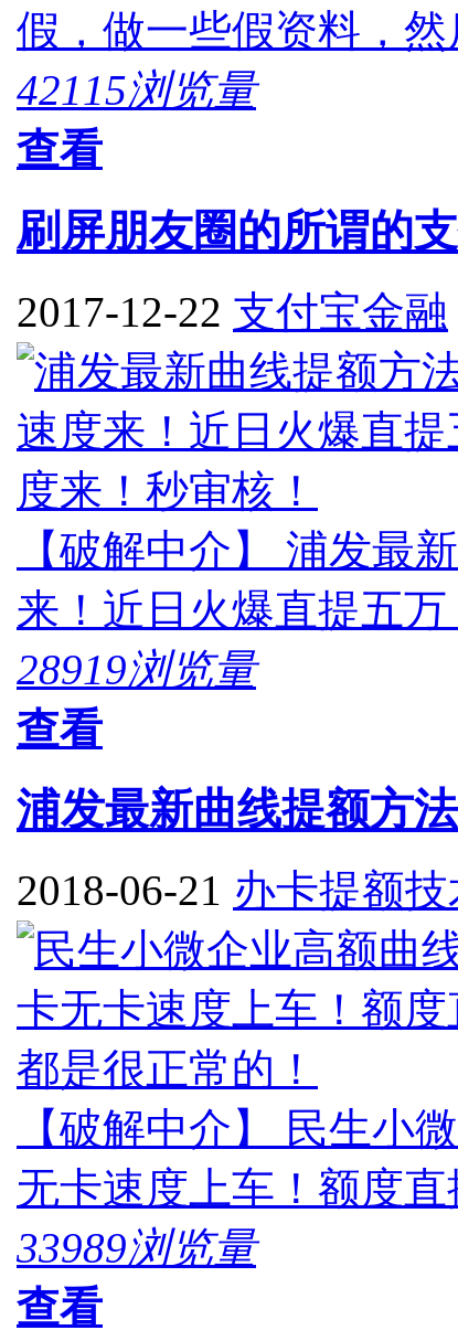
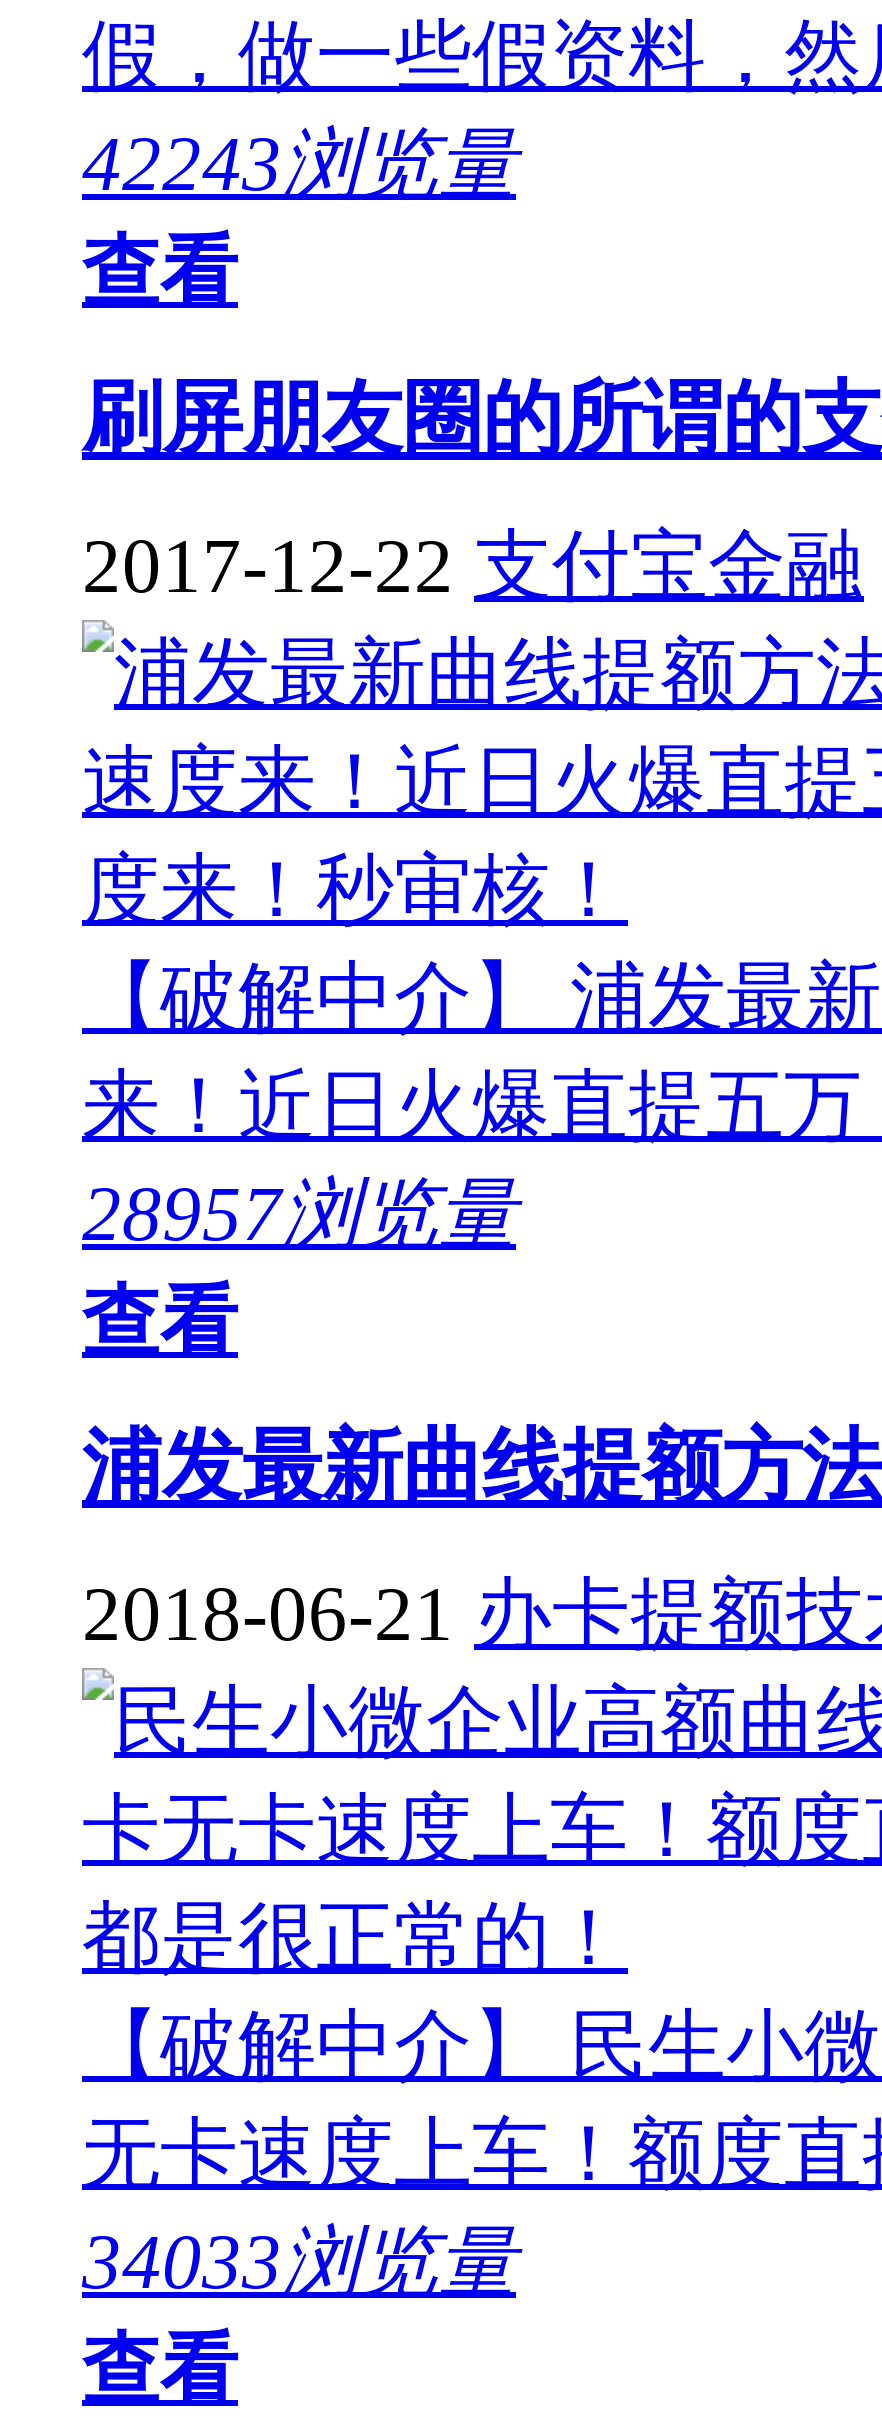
[17,66,256,114] 42115浏览量 -> [82,120,516,206] 42243浏览量
[17,645,256,693] 28919浏览量 -> [82,1169,516,1255] 28957浏览量
[17,1224,256,1271] 33989浏览量 -> [82,2218,516,2304] 34033浏览量

